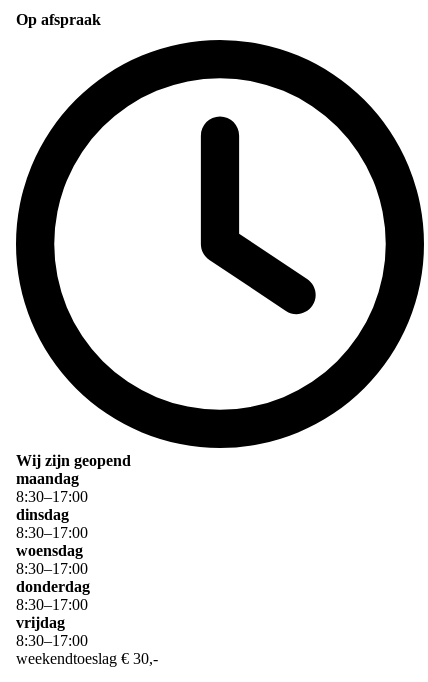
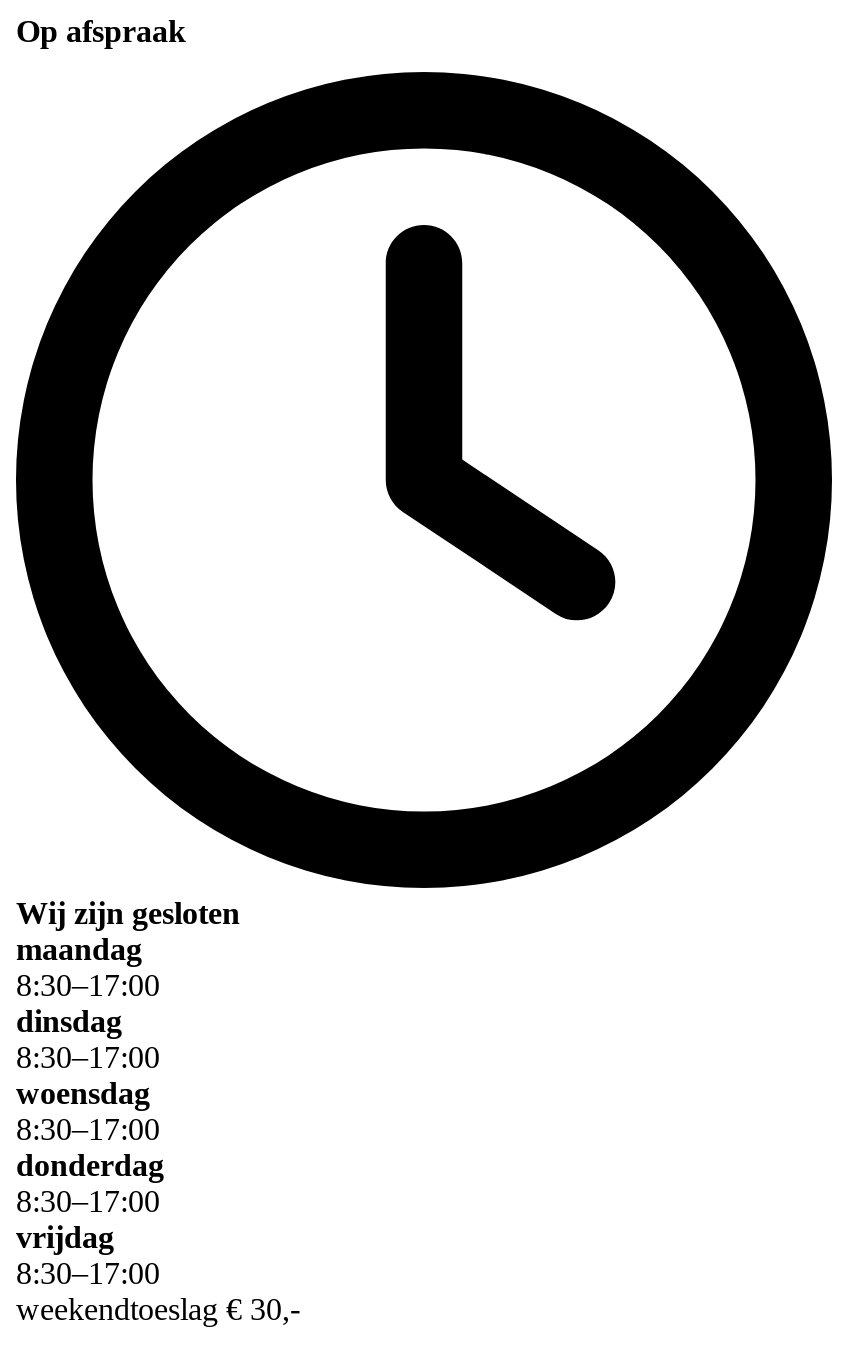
[16,452,131,469] Wij zijn geopend -> [16,896,240,930] Wij zijn gesloten

